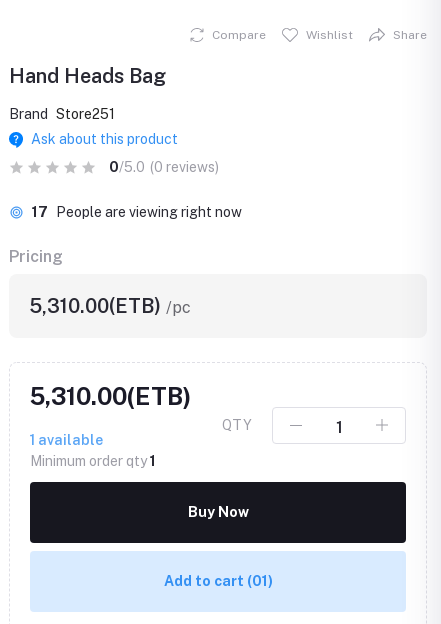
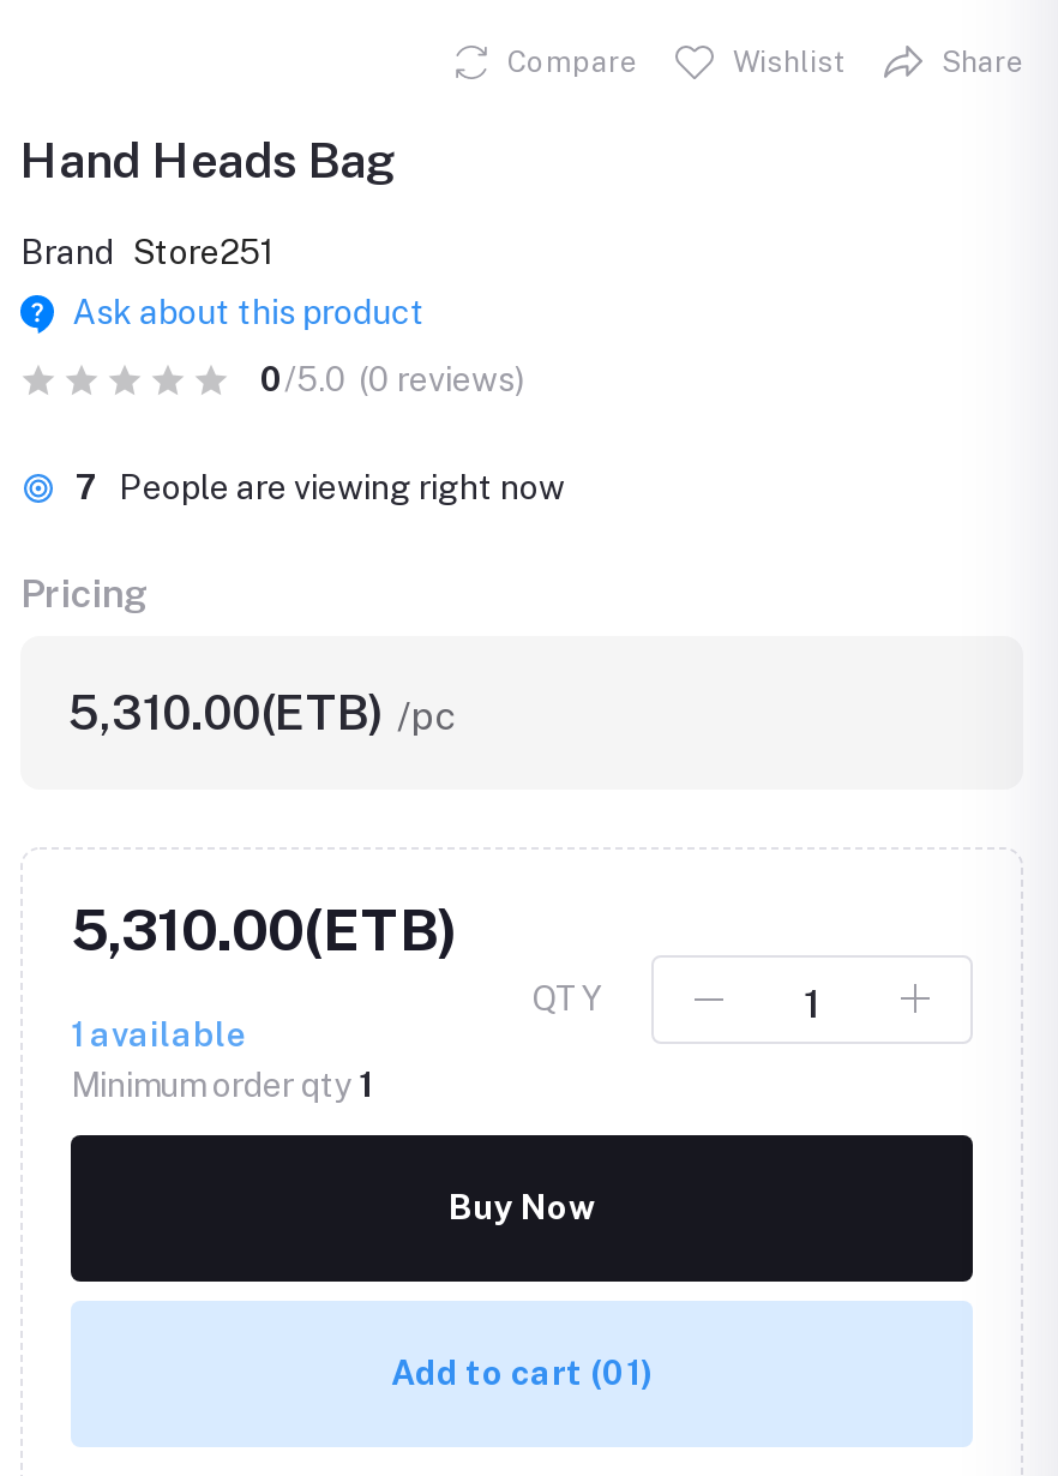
[32,204,242,220] 17 People are viewing right now -> [76,468,565,506] 7 People are viewing right now

